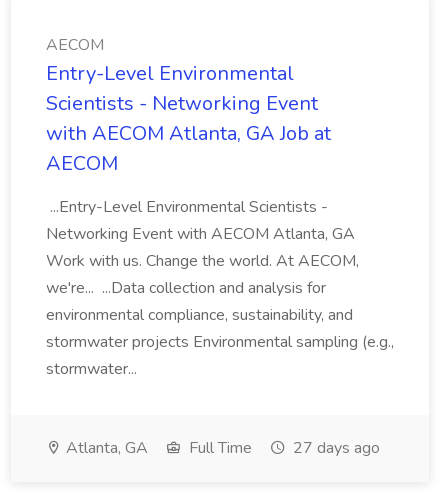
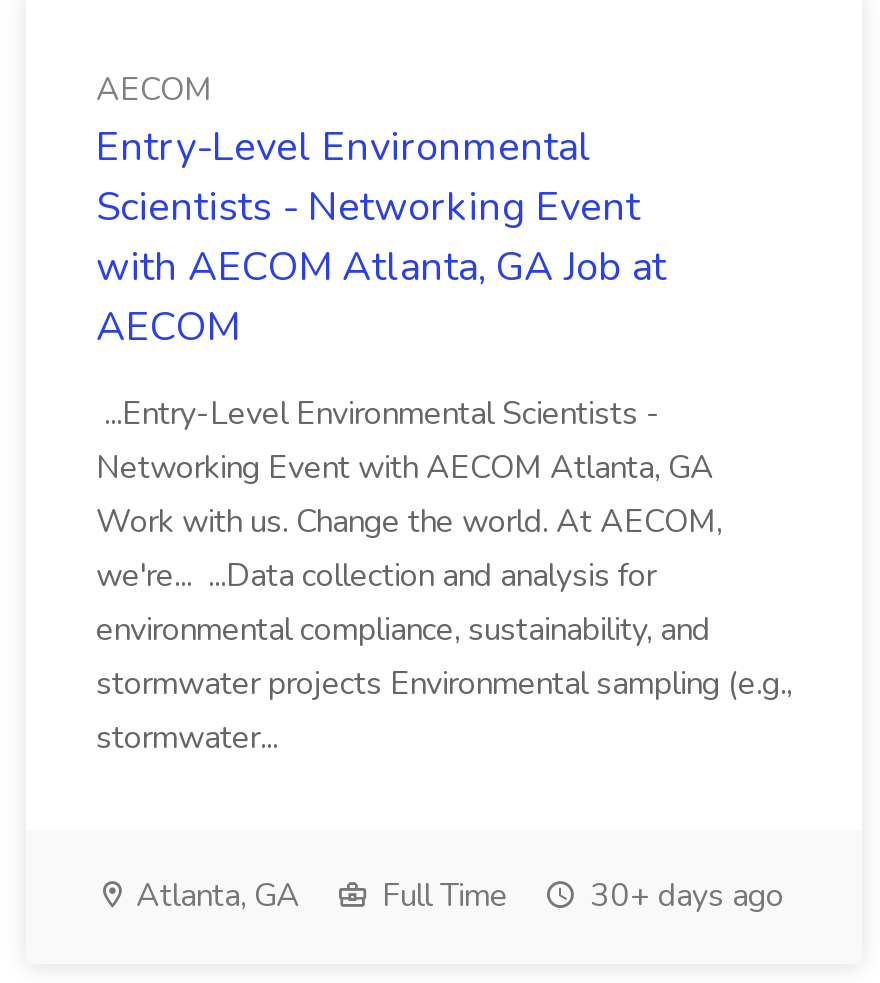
[62,437,380,459] Atlanta, GA Full Time 27 days ago -> [128,874,784,918] Atlanta, GA Full Time 30+ days ago

